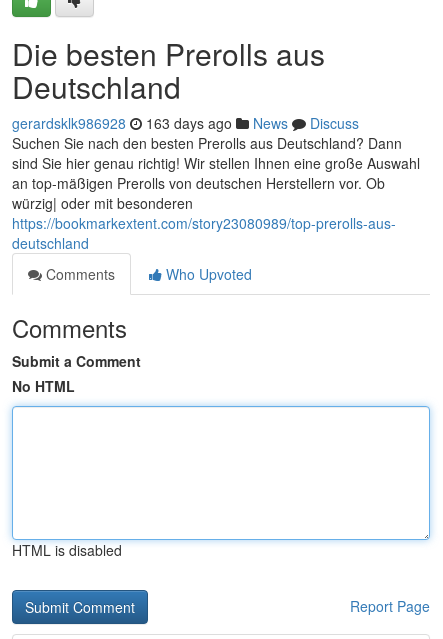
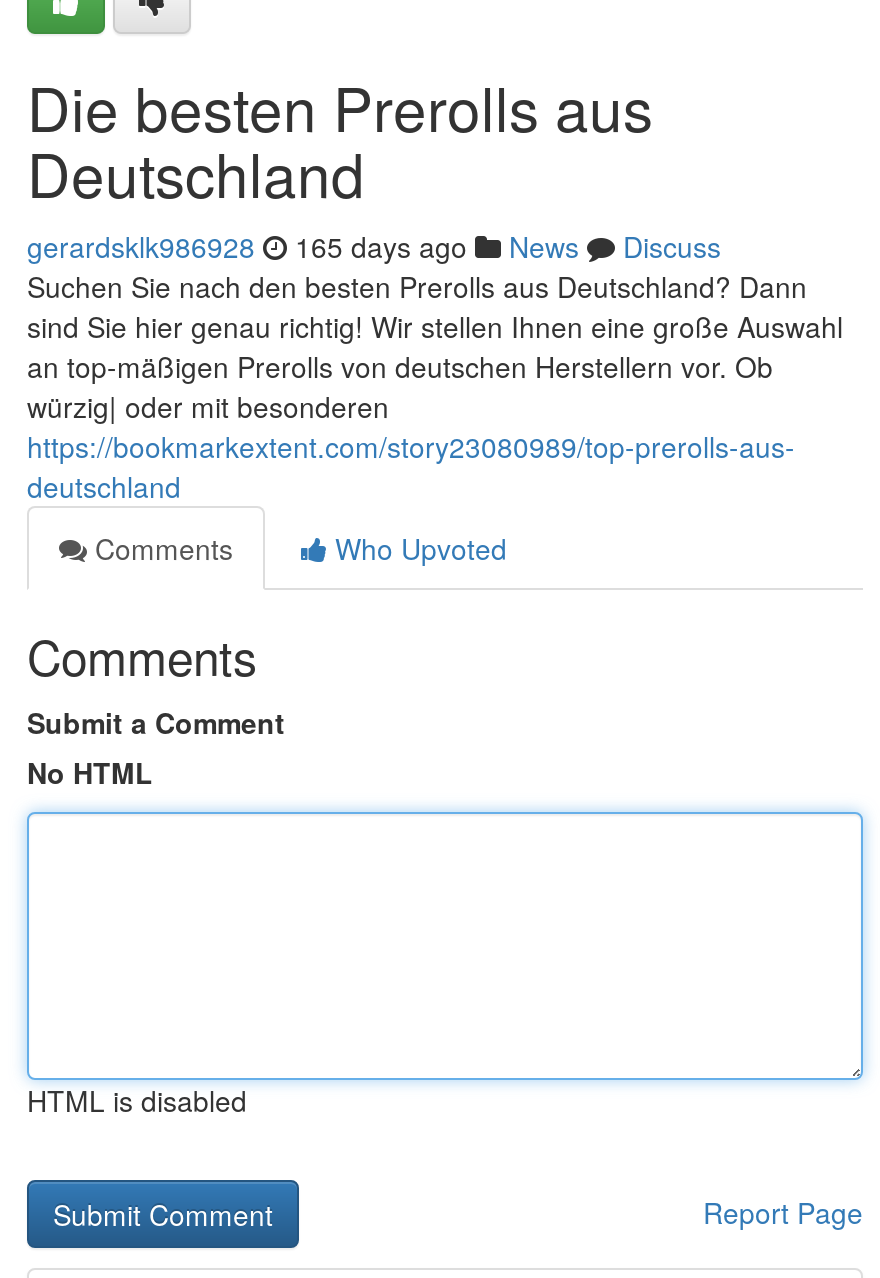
[12,113,359,133] gerardsklk986928 163 days ago News Discuss -> [27,226,721,266] gerardsklk986928 165 days ago News Discuss

